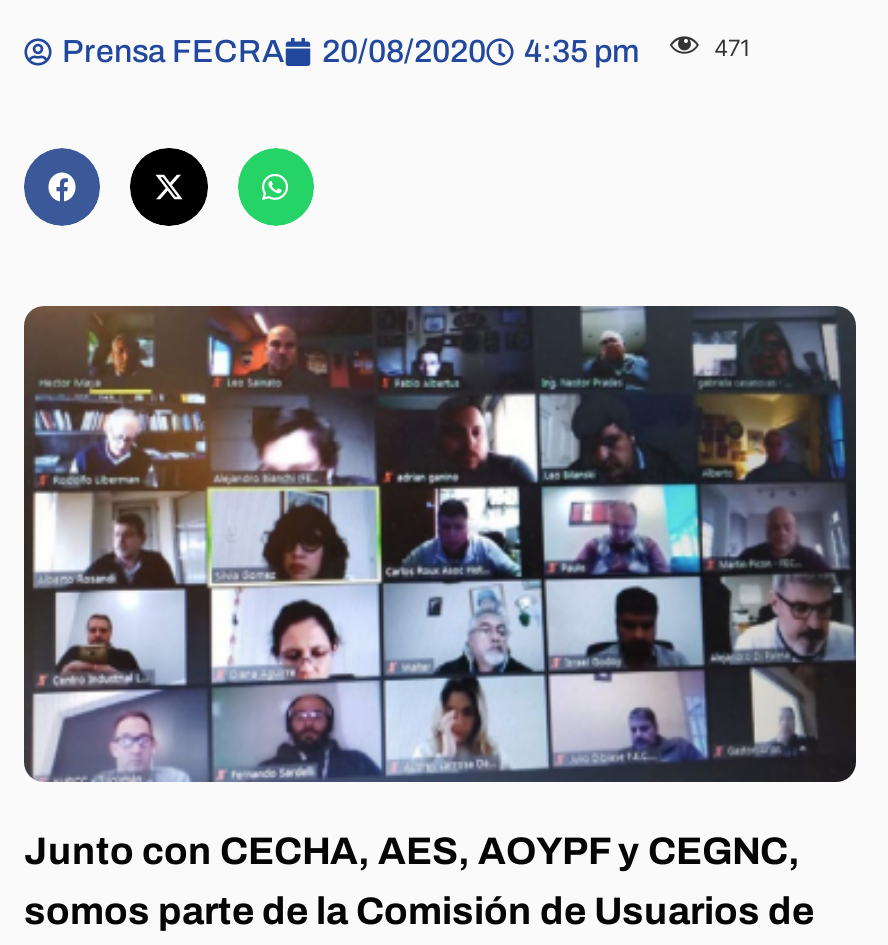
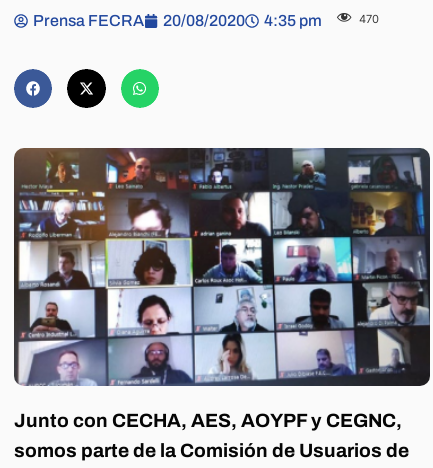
[714,35,750,63] 471 -> [359,12,379,26] 470

